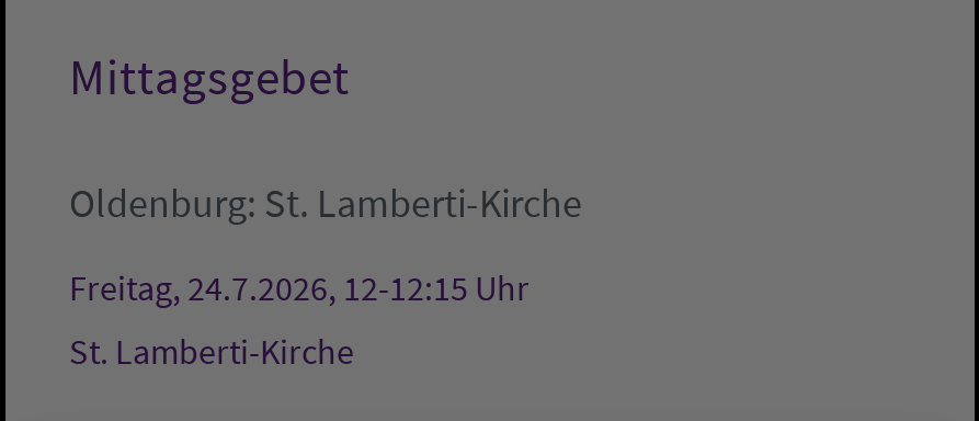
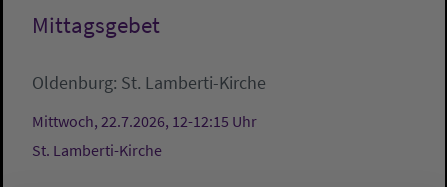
[69,266,530,309] Freitag, 24.7.2026, 12-12:15 Uhr -> [32,111,257,131] Mittwoch, 22.7.2026, 12-12:15 Uhr

